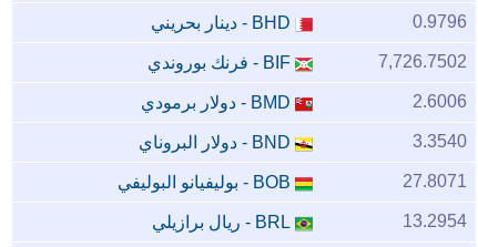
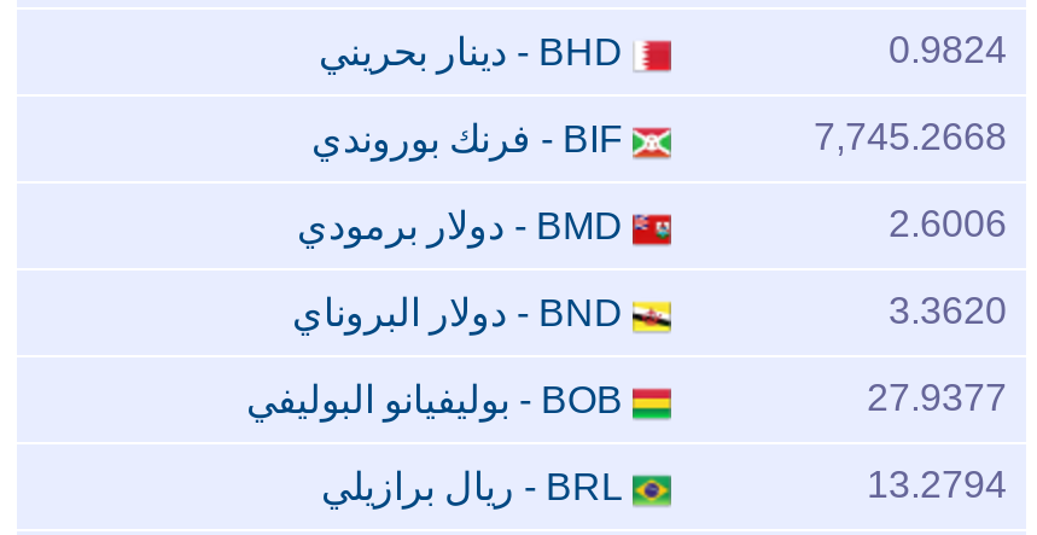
[413,12,467,31] 0.9796 -> [889,29,1007,70] 0.9824
[378,52,467,71] 7,726.7502 -> [814,116,1007,157] 7,745.2668
[413,132,467,151] 3.3540 -> [889,290,1007,331] 3.3620
[403,172,467,190] 27.8071 -> [867,377,1007,418] 27.9377
[403,211,467,230] 13.2954 -> [867,464,1007,505] 13.2794

